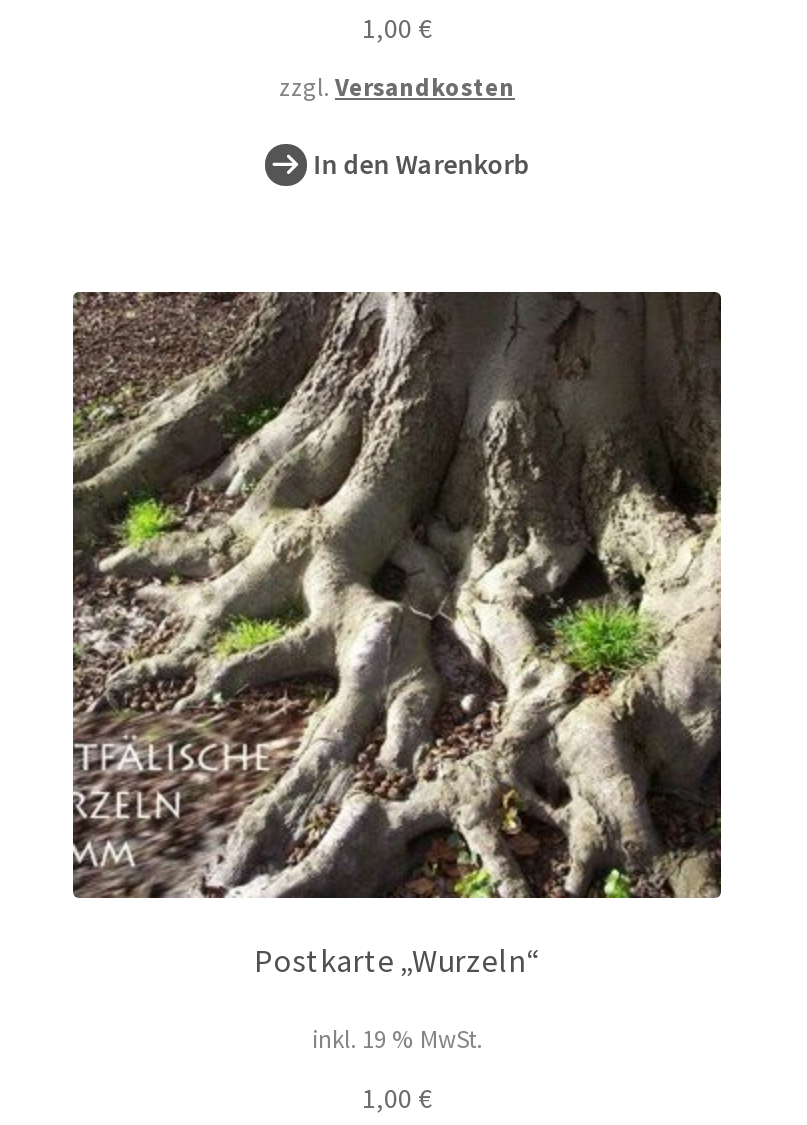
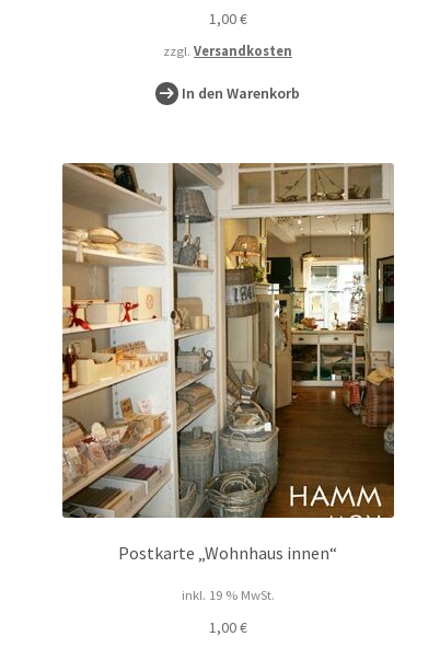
[71,289,723,980] [image] | Postkarte „Wurzeln“ -> [50,162,405,563] [image] | Postkarte „Wohnhaus innen“

